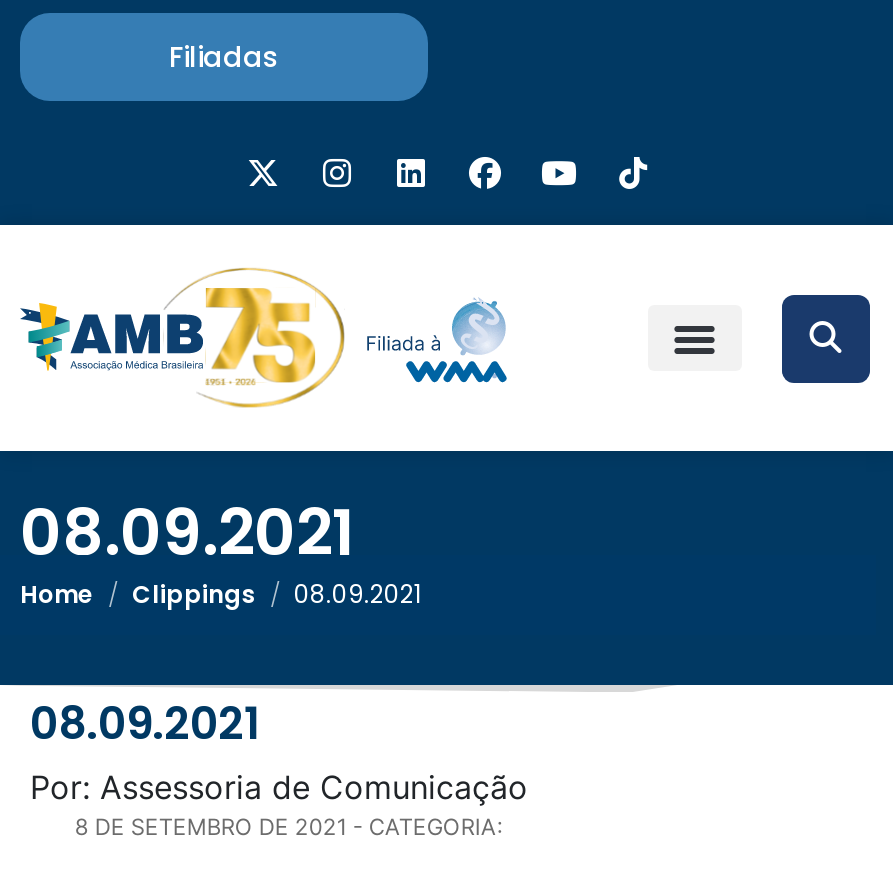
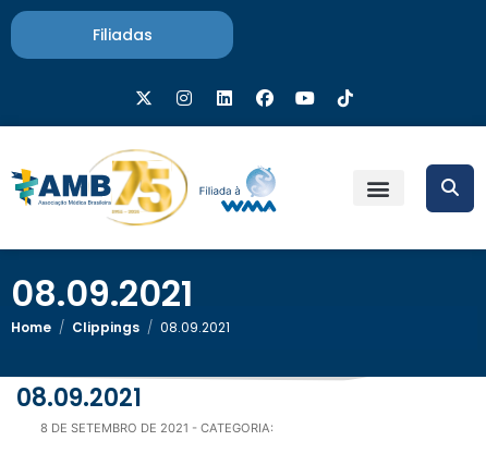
[30,768,528,808] Por: Assessoria de Comunicação -> none

